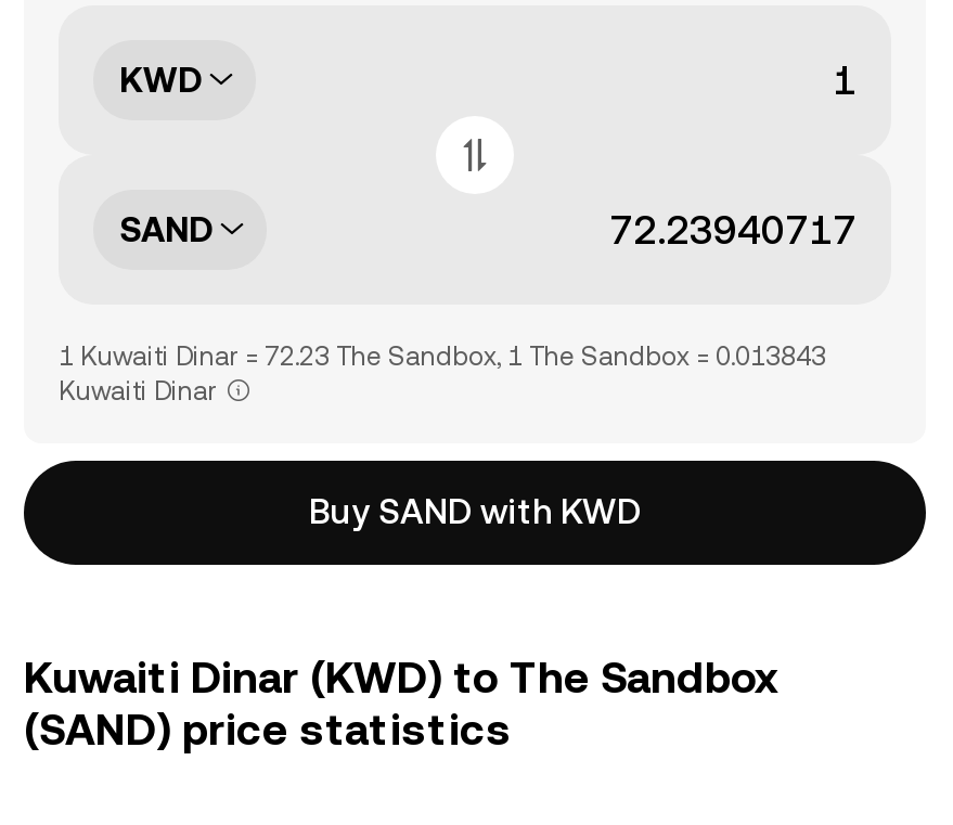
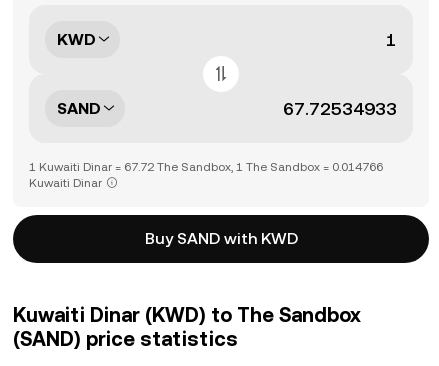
[59,341,826,372] 1 Kuwaiti Dinar = 72.23 The Sandbox, 1 The Sandbox = 0.013843 -> [29,160,383,174] 1 Kuwaiti Dinar = 67.72 The Sandbox, 1 The Sandbox = 0.014766

